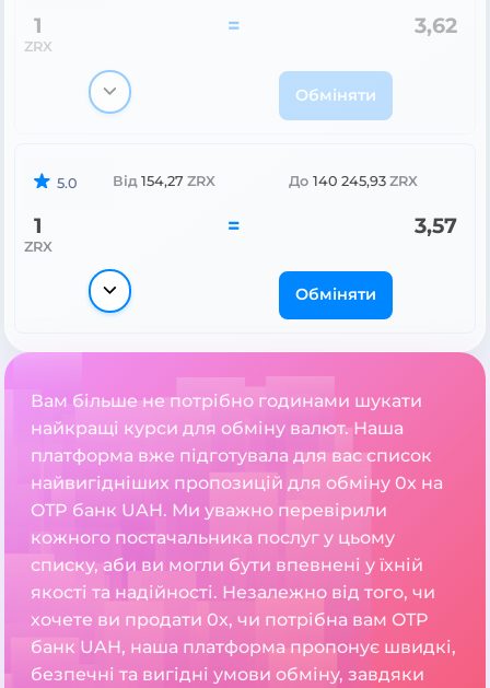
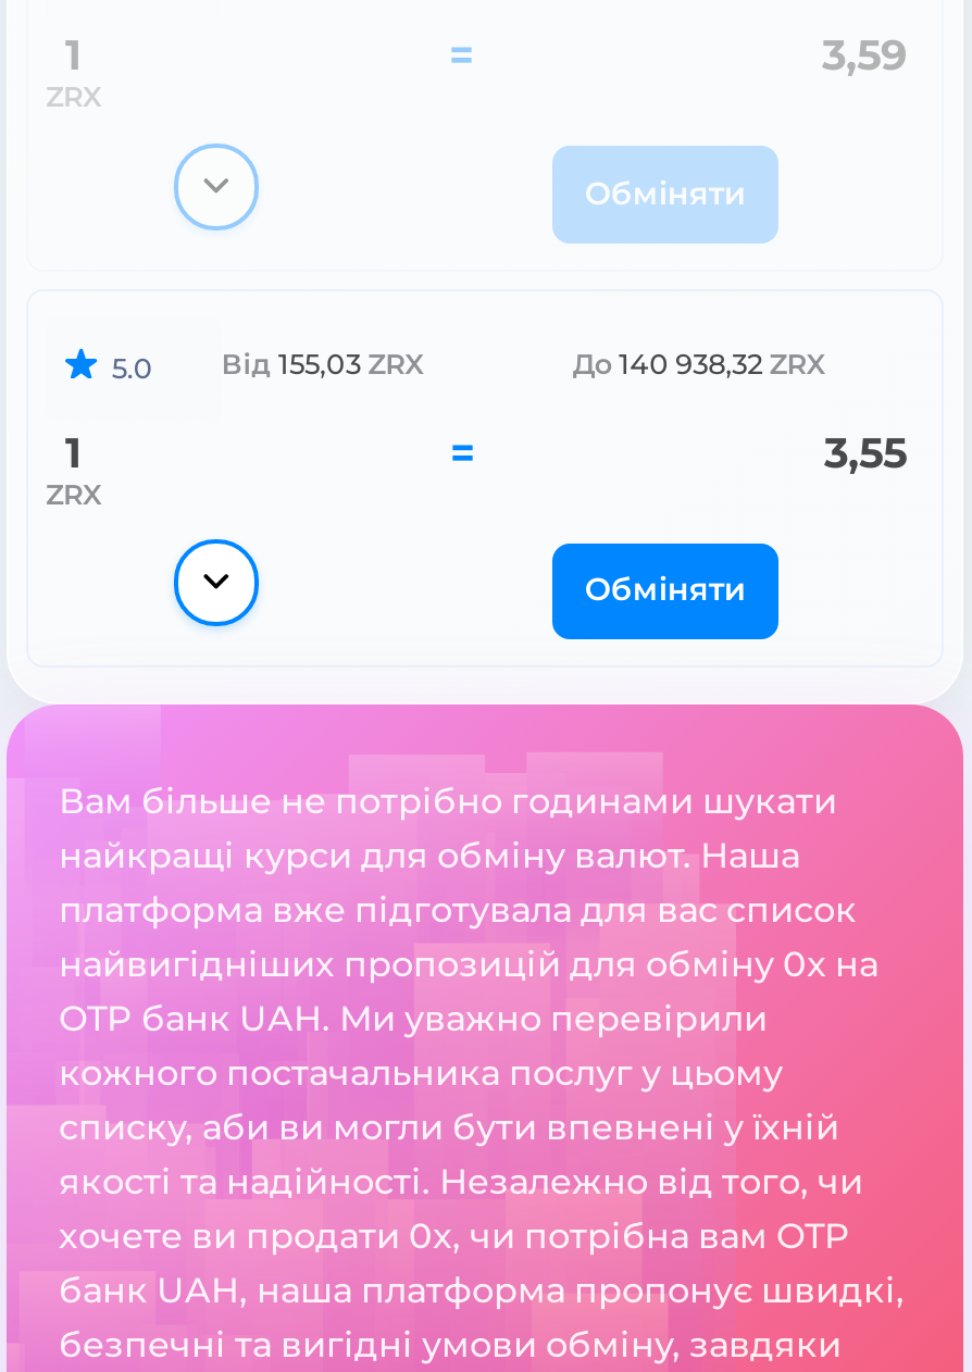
[415,12,457,39] 3,62 -> [822,29,907,81] 3,59
[112,172,216,189] Від 154,27 ZRX -> [221,347,424,380] Від 155,03 ZRX
[289,172,418,189] До 140 245,93 ZRX -> [573,347,826,380] До 140 938,32 ZRX
[415,212,457,238] 3,57 -> [824,425,907,477] 3,55

